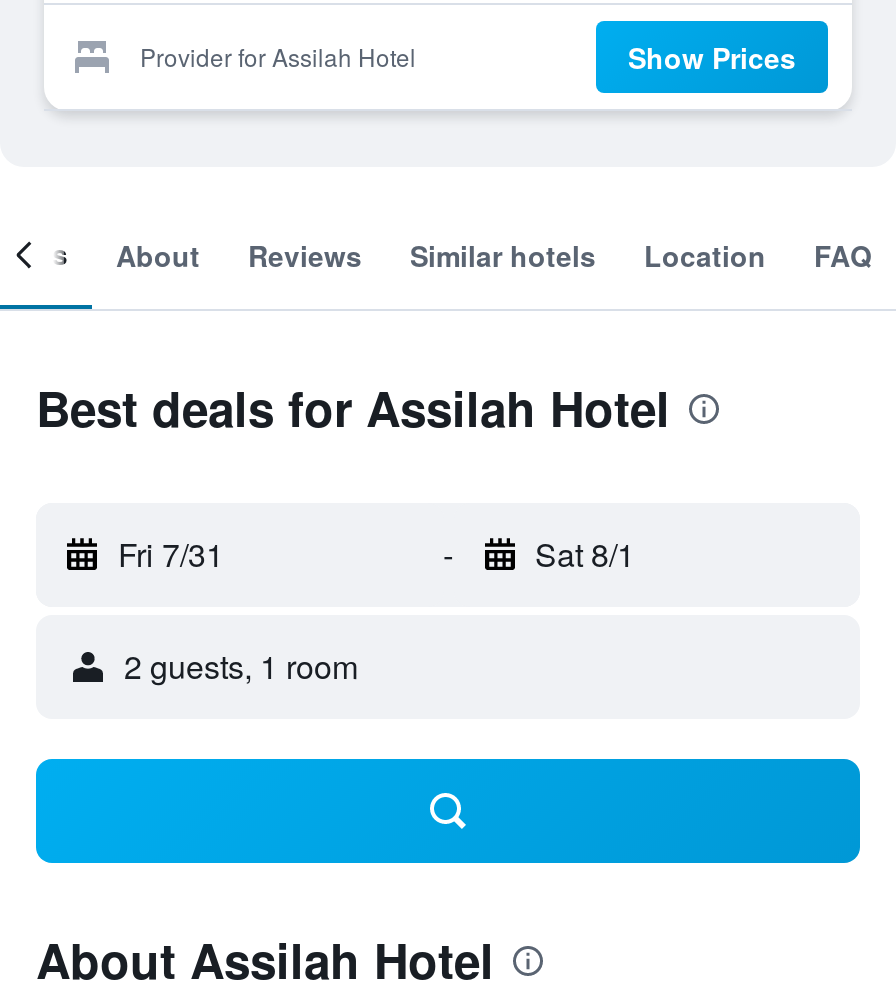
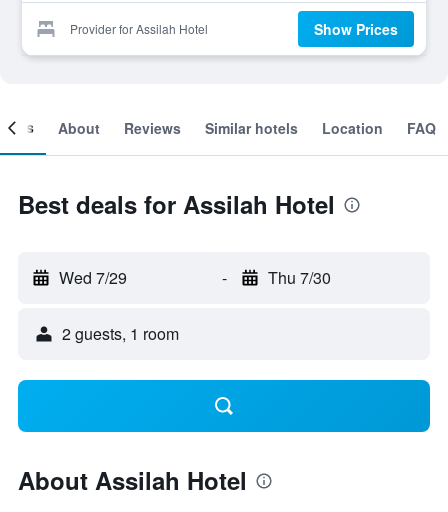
[118,531,224,577] Fri 7/31 -> [59,266,127,289] Wed 7/29
[535,531,635,577] Sat 8/1 -> [267,266,330,289] Thu 7/30

